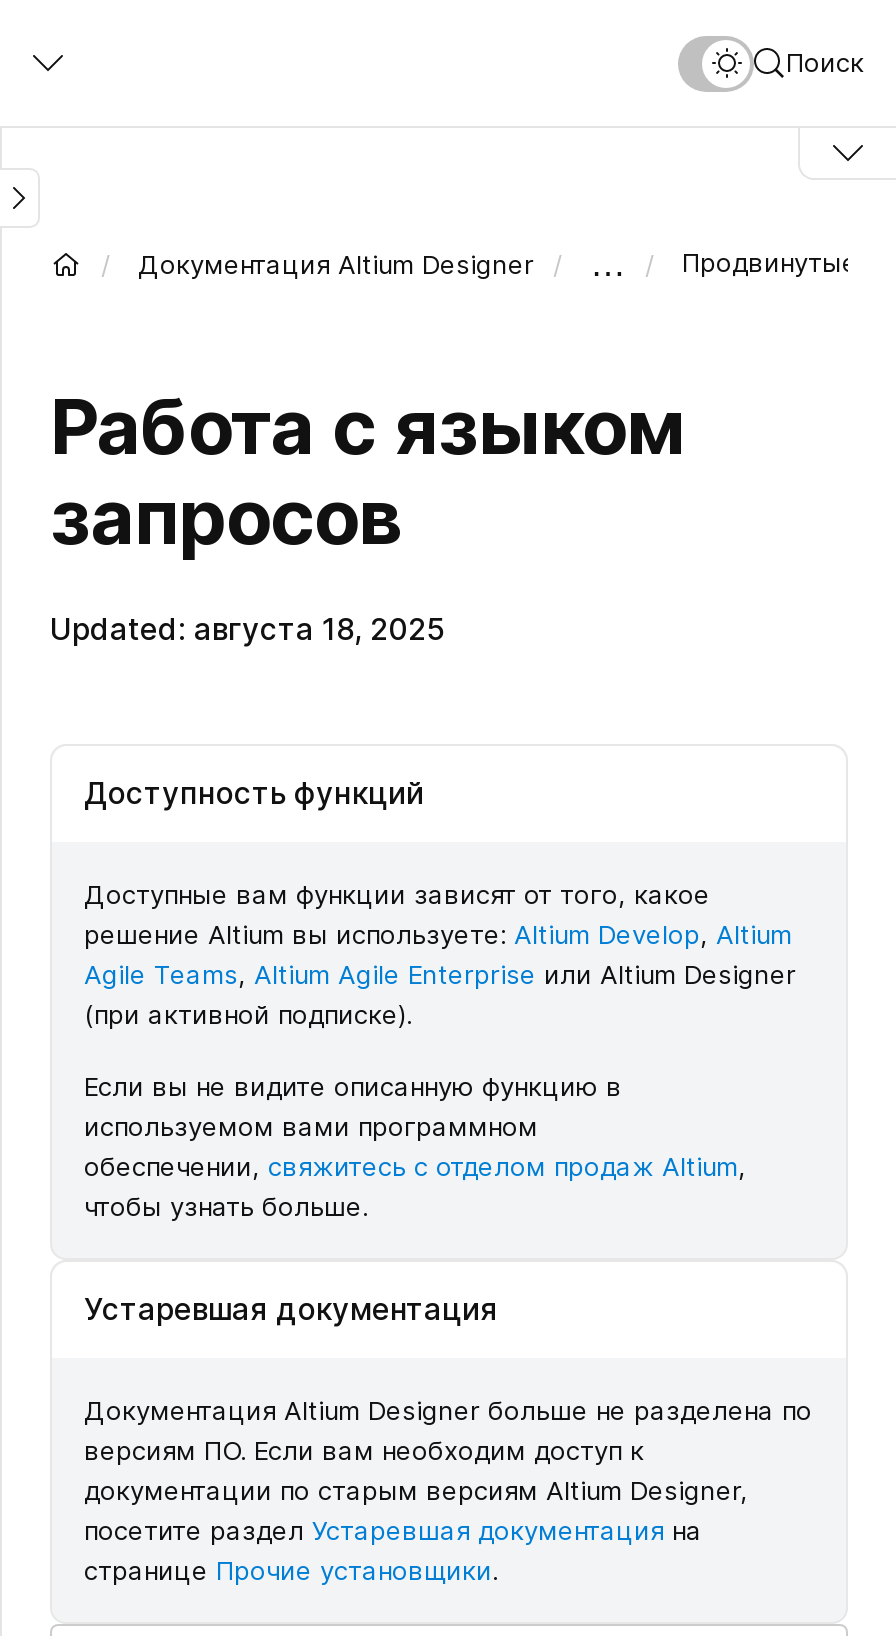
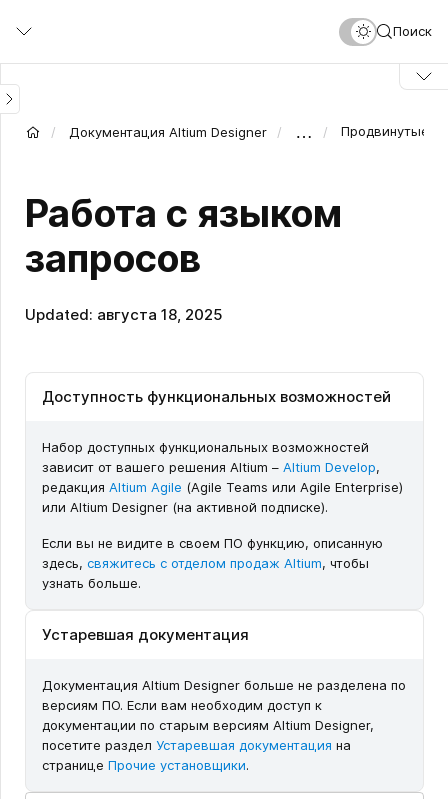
[84,775,424,813] Доступность функций -> [42,387,391,406] Доступность функциональных возможностей
[84,879,796,1031] Доступные вам функции зависят от того, какое | решение Altium вы используете: Altium Develop, Altium | Agile Teams, Altium Agile Enterprise или Altium Designer | (при активной подписке). -> [42,439,403,515] Набор доступных функциональных возможностей | зависит от вашего решения Altium – Altium Develop, | редакция Altium Agile (Agile Teams или Agile Enterprise) | или Altium Designer (на активной подписке).
[84,1071,746,1223] Если вы не видите описанную функцию в | используемом вами программном | обеспечении, свяжитесь с отделом продаж Altium, | чтобы узнать больше. -> [42,535,383,591] Если вы не видите в своем ПО функцию, описанную | здесь, свяжитесь с отделом продаж Altium, чтобы | узнать больше.

